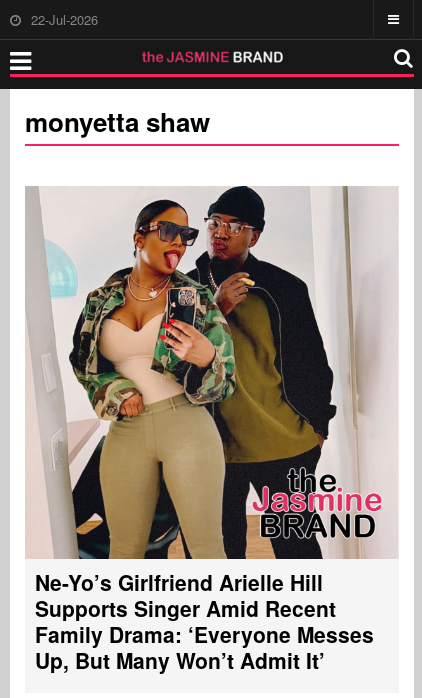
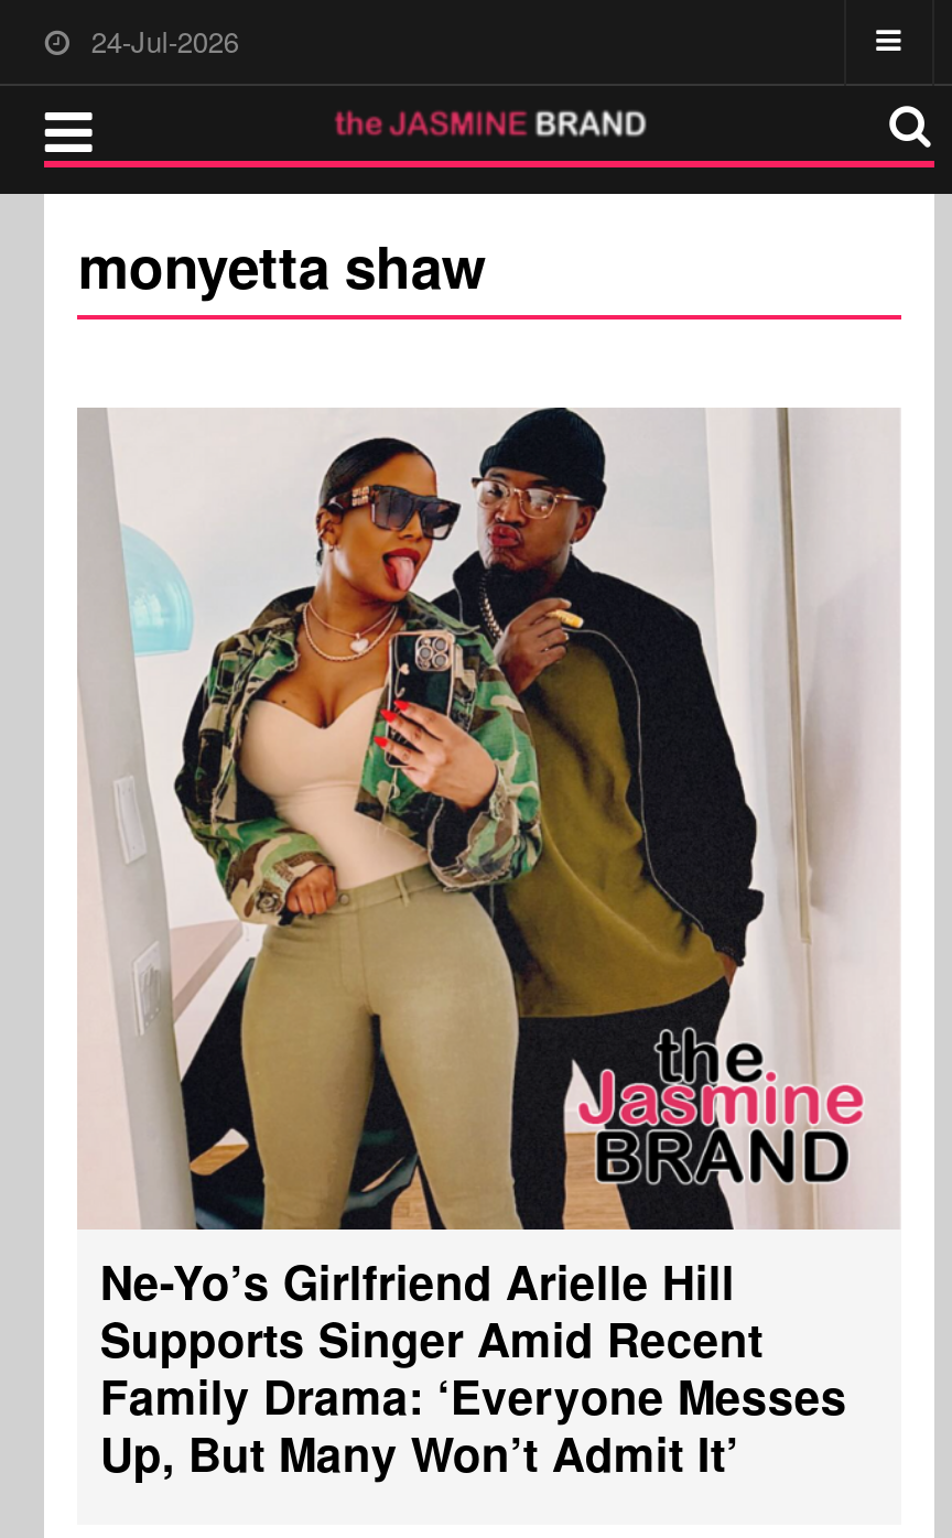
[31,10,98,29] 22-Jul-2026 -> [91,20,239,62] 24-Jul-2026

